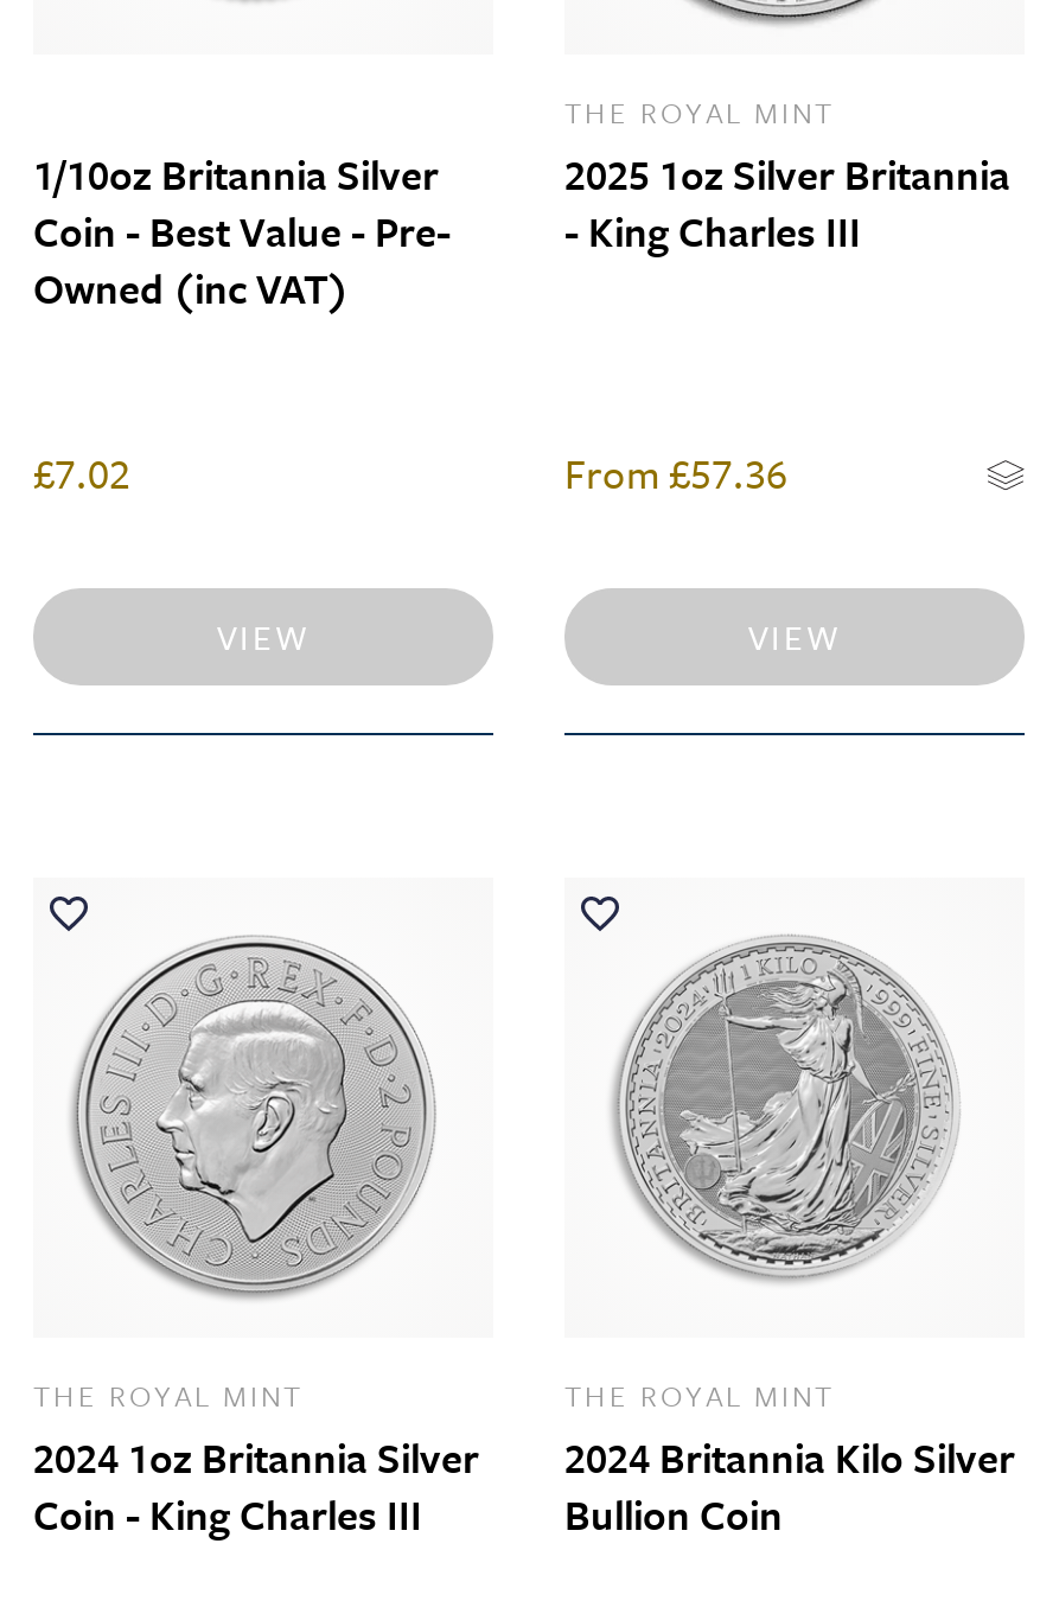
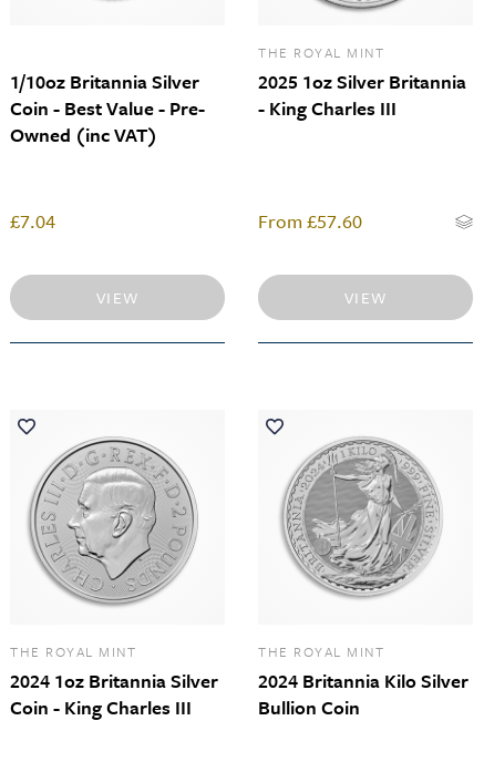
[33,443,130,502] £7.02 -> [10,207,55,234] £7.04
[564,443,787,502] From £57.36 -> [258,207,362,234] From £57.60

